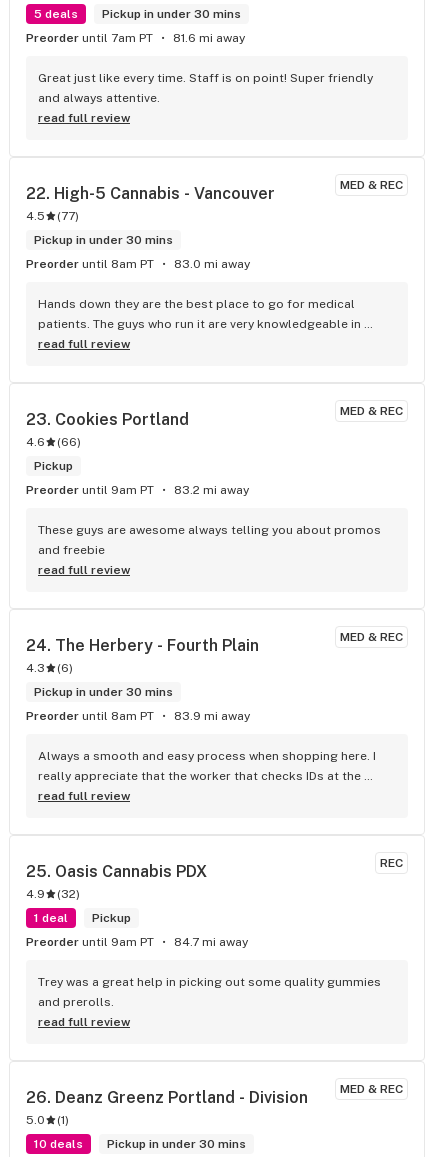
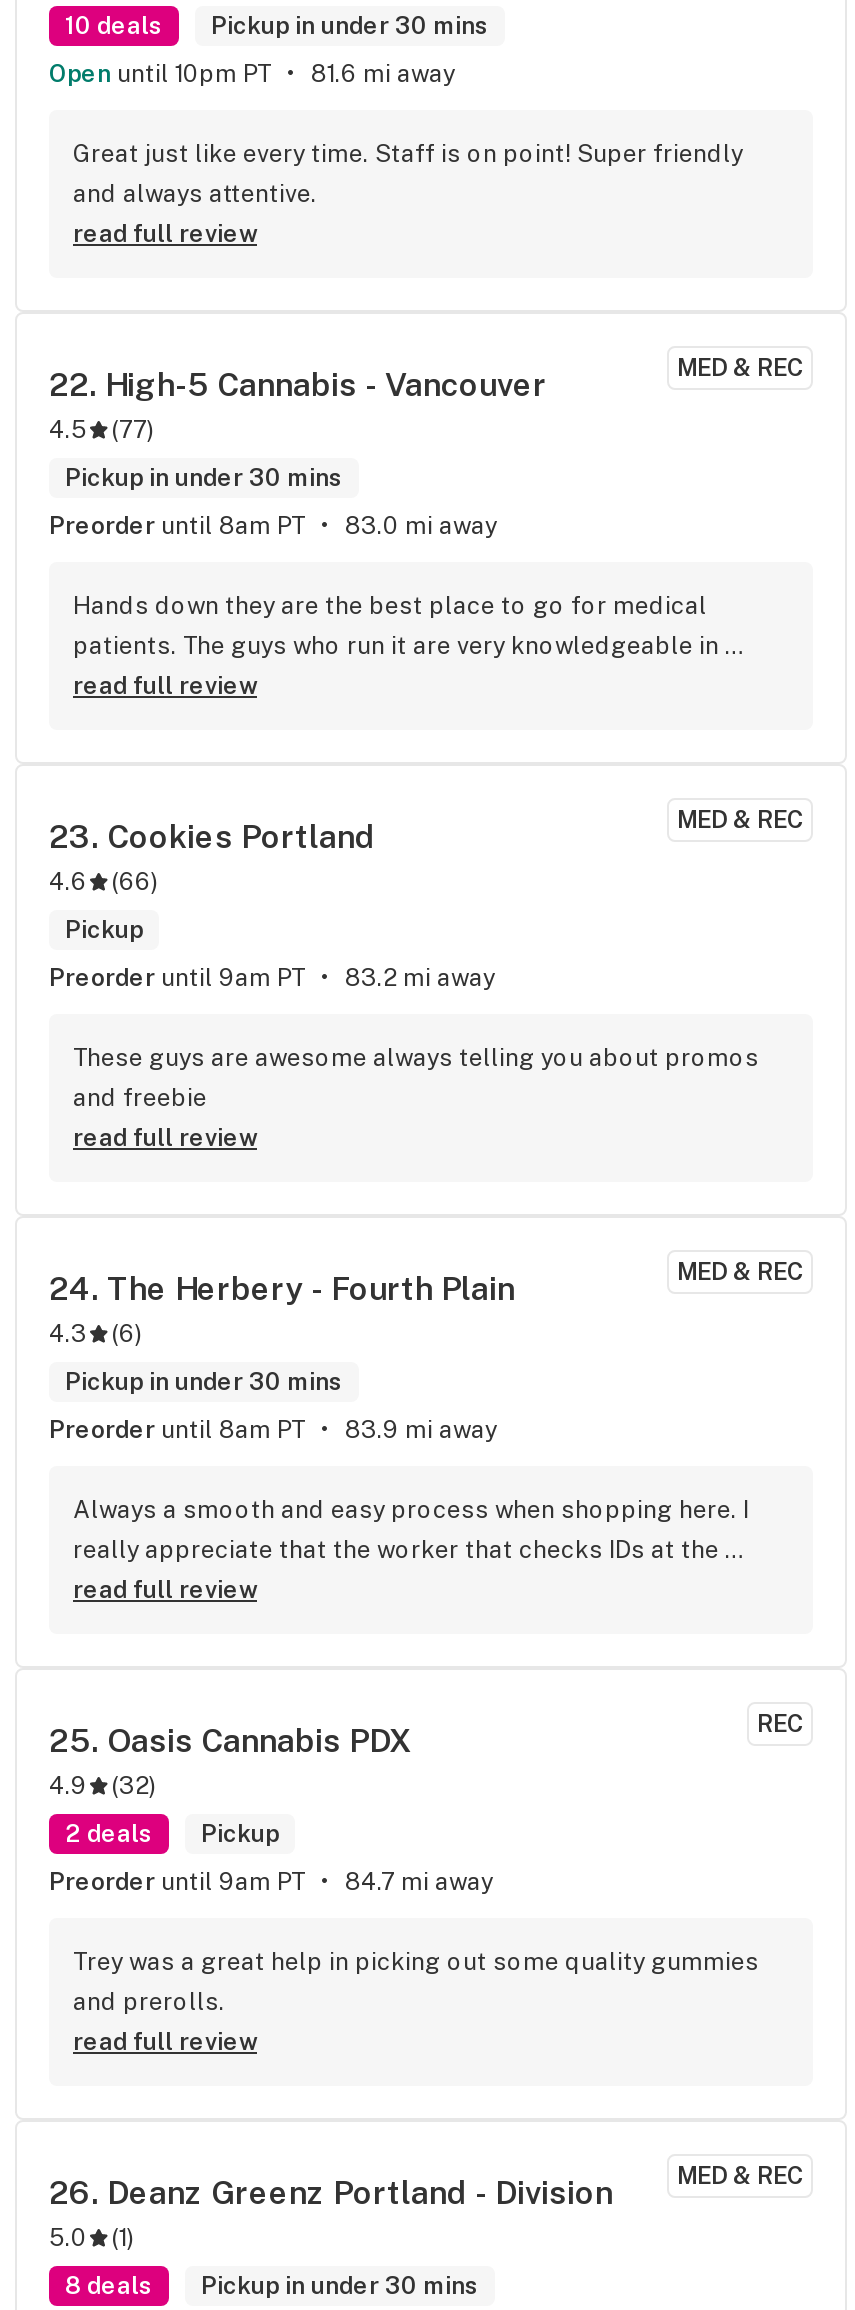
[34,7,241,21] 5 deals Pickup in under 30 mins -> [65,12,489,40] 10 deals Pickup in under 30 mins
[34,31,153,45] Preorder until 7am PT -> [67,60,271,88] Open until 10pm PT
[34,911,131,925] 1 deal Pickup -> [65,1820,279,1848] 2 deals Pickup
[34,1137,246,1151] 10 deals Pickup in under 30 mins -> [65,2272,479,2300] 8 deals Pickup in under 30 mins

